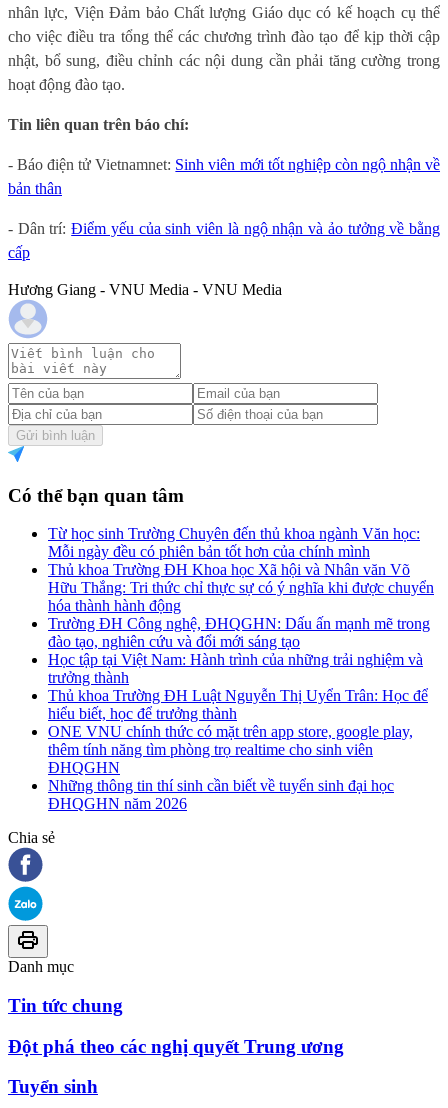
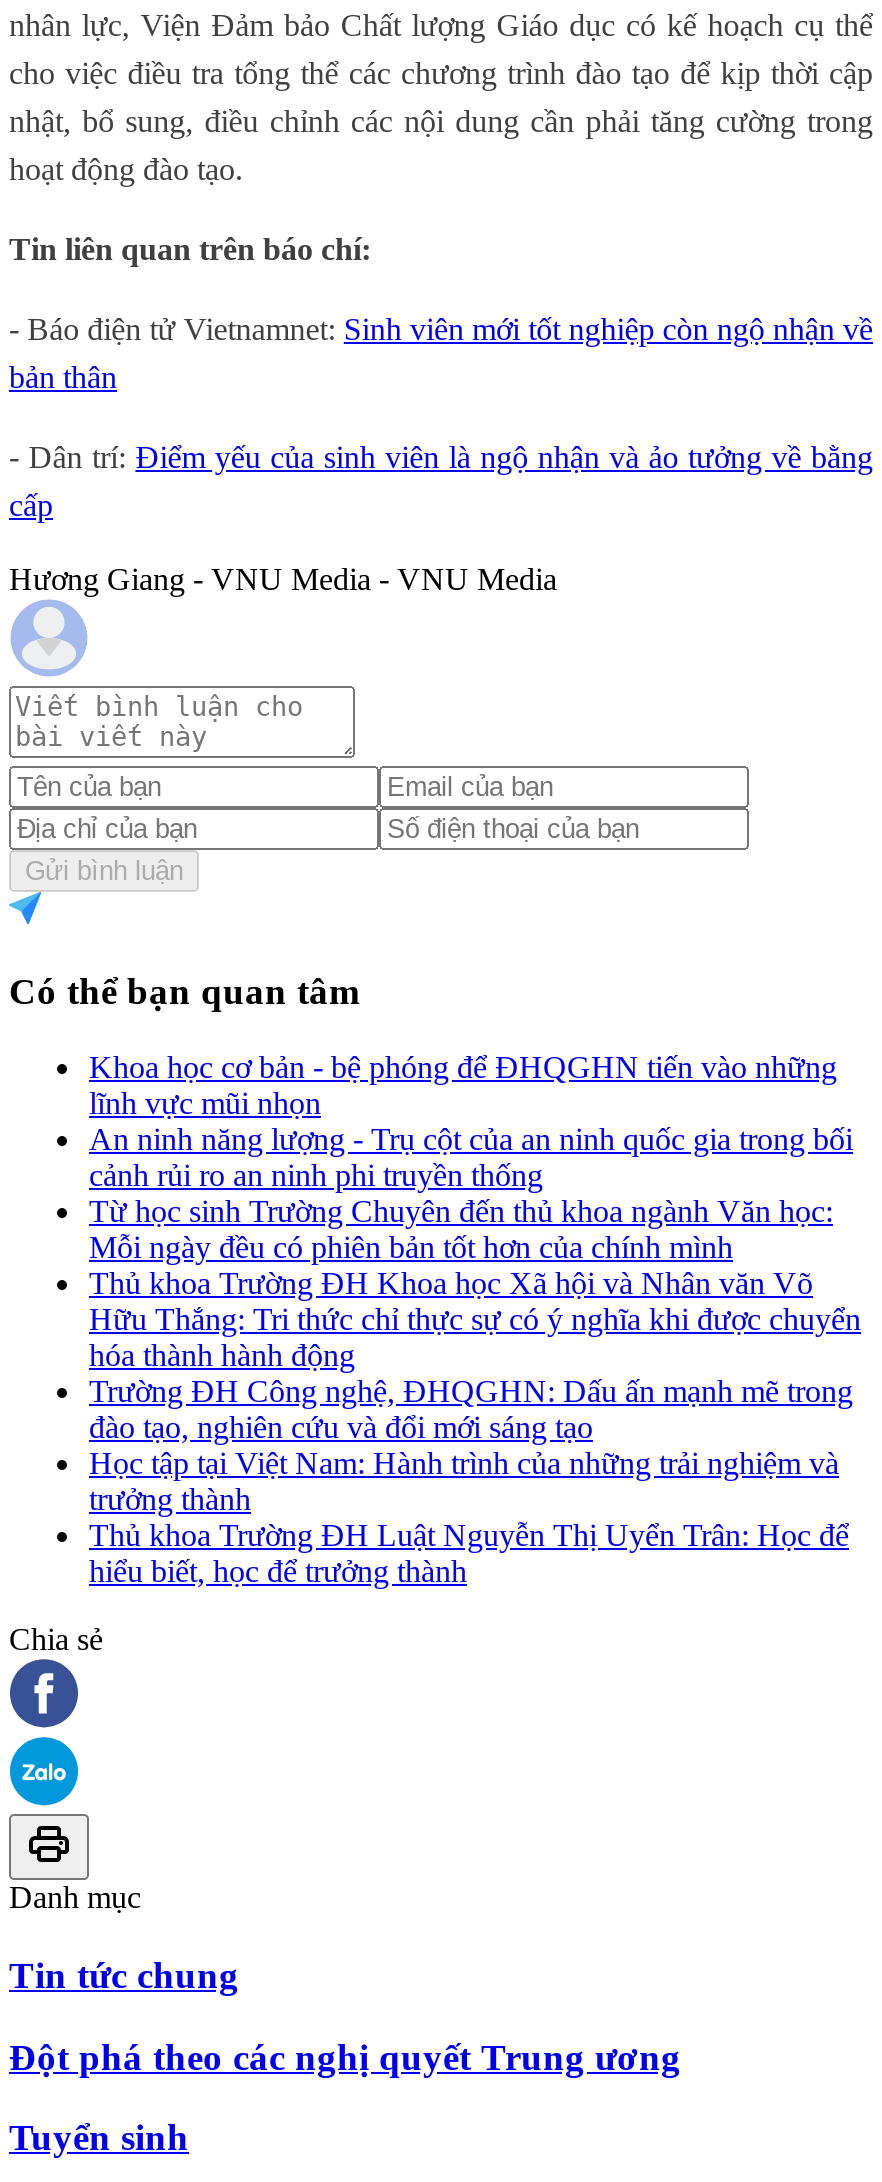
none -> [89,1050,853,1192] Khoa học cơ bản - bệ phóng để ĐHQGHN tiến vào những | lĩnh vực mũi nhọn | An ninh năng lượng - Trụ cột của an ninh quốc gia trong bối | cảnh rủi ro an ninh phi truyền thống
moved [48,525,434,722] -> [89,1194,861,1588]: Từ học sinh Trường Chuyên đến thủ khoa ngành Văn học: | Mỗi ngày đều có phiên bản tốt hơn của chính mình | Thủ khoa Trường ĐH Khoa học Xã hội và Nhân văn Võ | ... | Thủ khoa Trường ĐH Luật Nguyễn Thị Uyển Trân: Học để | hiểu biết, học để trưởng thành
[48,723,413,812] ONE VNU chính thức có mặt trên app store, google play, | thêm tính năng tìm phòng trọ realtime cho sinh viên | ĐHQGHN | Những thông tin thí sinh cần biết về tuyển sinh đại học | ĐHQGHN năm 2026 -> none

